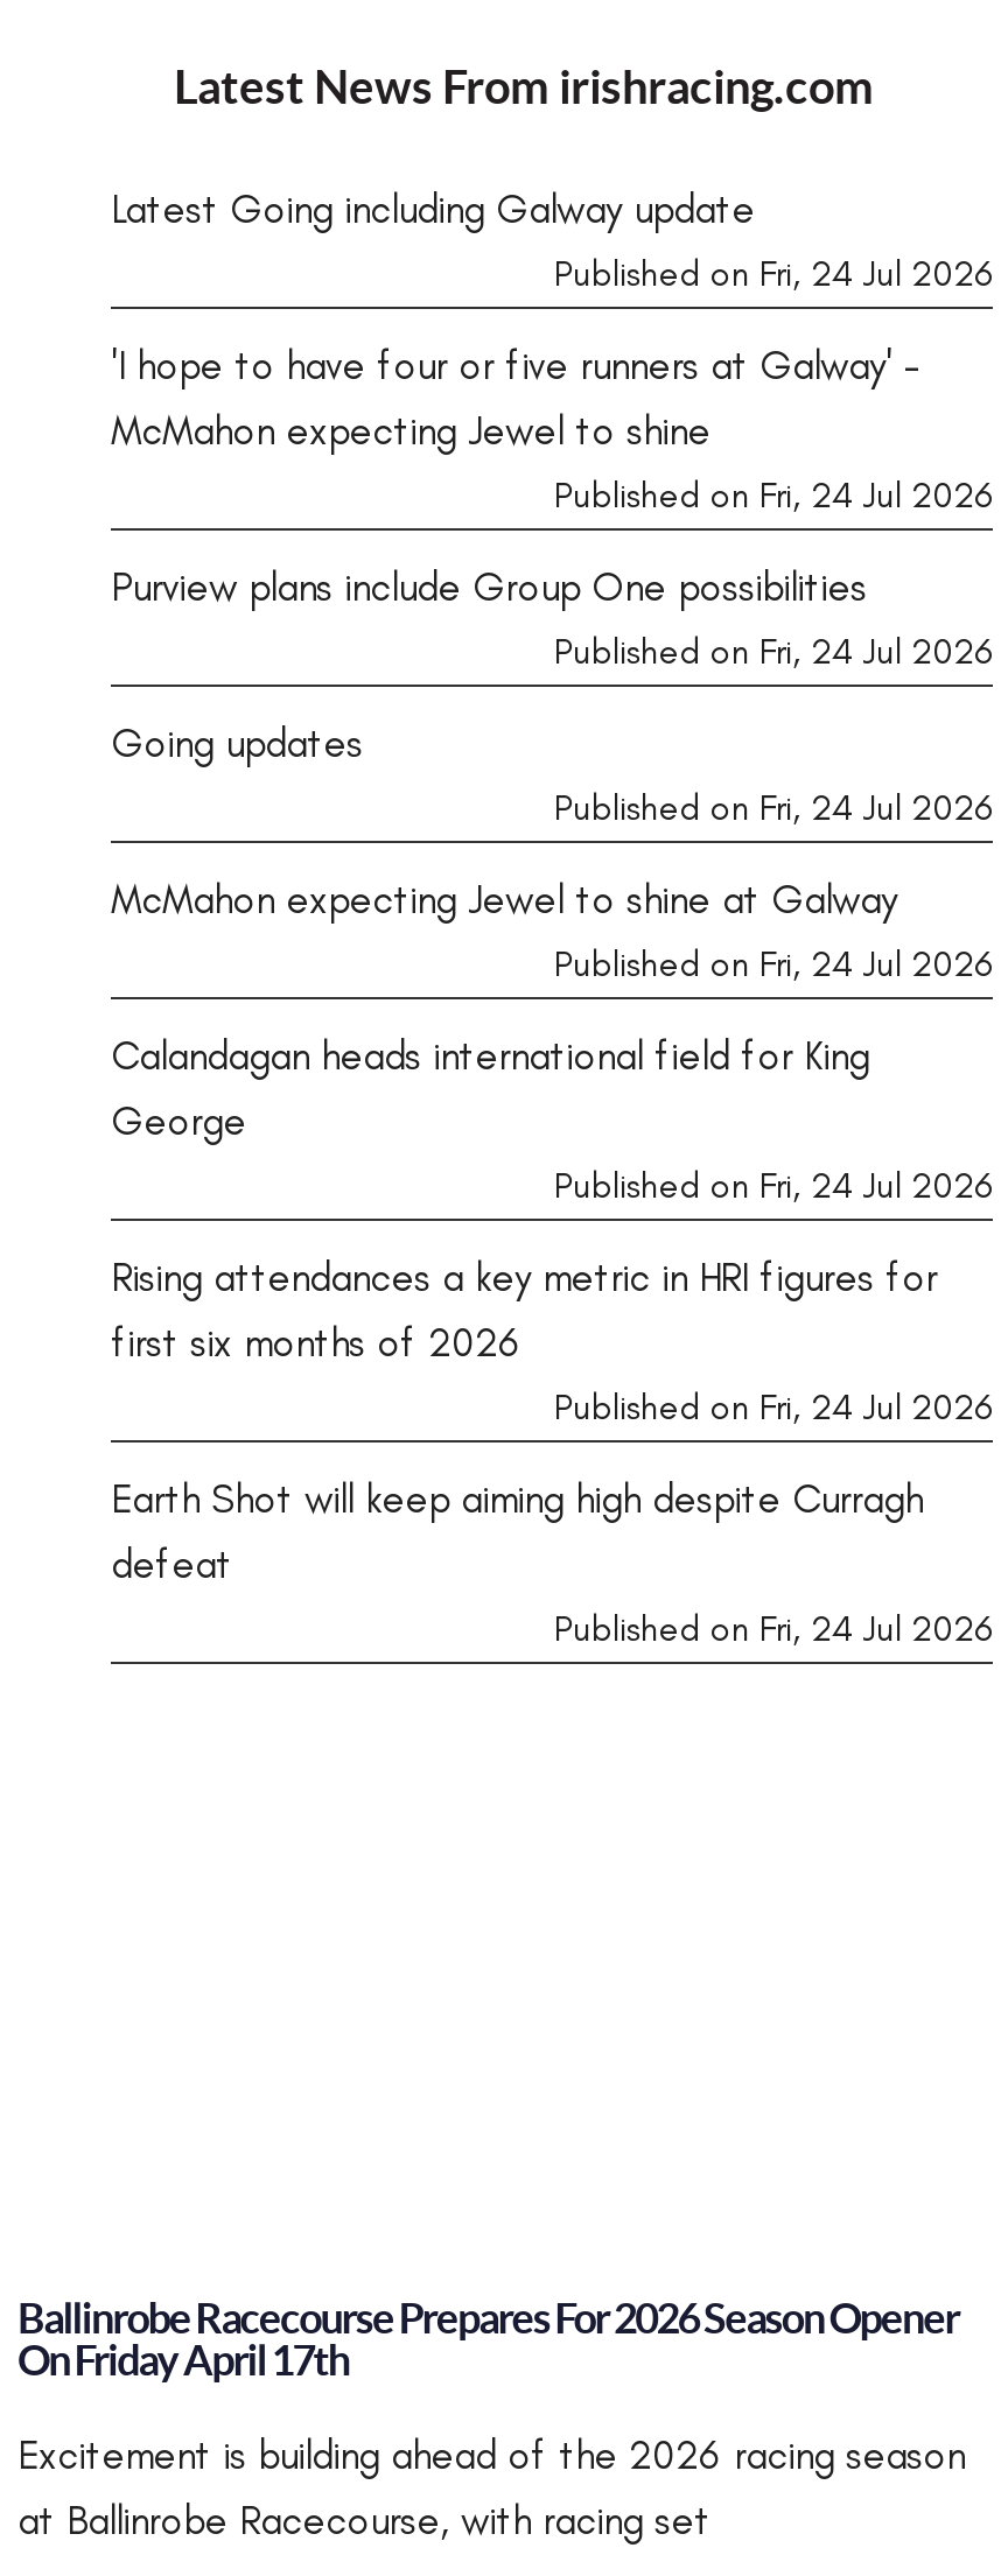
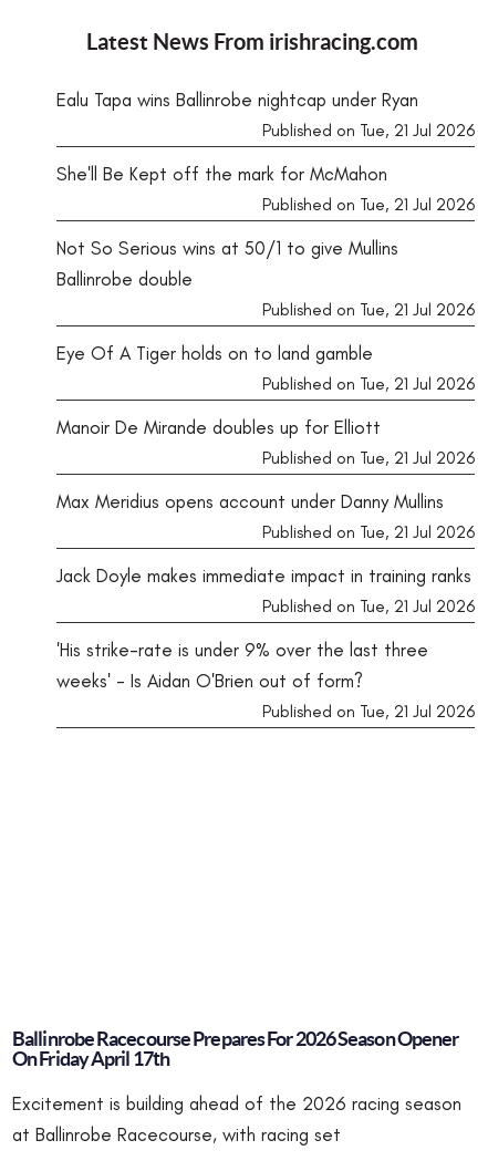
[111,185,993,295] Latest Going including Galway update | Published on Fri, 24 Jul 2026 -> [56,89,475,141] Ealu Tapa wins Ballinrobe nightcap under Ryan | Published on Tue, 21 Jul 2026
[111,342,993,517] 'I hope to have four or five runners at Galway' - | McMahon expecting Jewel to shine | Published on Fri, 24 Jul 2026 -> [56,163,475,215] She'll Be Kept off the mark for McMahon | Published on Tue, 21 Jul 2026
[111,563,993,673] Purview plans include Group One possibilities | Published on Fri, 24 Jul 2026 -> [56,237,475,320] Not So Serious wins at 50/1 to give Mullins | Ballinrobe double | Published on Tue, 21 Jul 2026
[111,720,993,829] Going updates | Published on Fri, 24 Jul 2026 -> [56,342,475,394] Eye Of A Tiger holds on to land gamble | Published on Tue, 21 Jul 2026
[111,876,993,985] McMahon expecting Jewel to shine at Galway | Published on Fri, 24 Jul 2026 -> [56,416,475,468] Manoir De Mirande doubles up for Elliott | Published on Tue, 21 Jul 2026
[111,1032,993,1207] Calandagan heads international field for King | George | Published on Fri, 24 Jul 2026 -> [56,490,475,542] Max Meridius opens account under Danny Mullins | Published on Tue, 21 Jul 2026
[111,1254,993,1429] Rising attendances a key metric in HRI figures for | first six months of 2026 | Published on Fri, 24 Jul 2026 -> [56,564,475,616] Jack Doyle makes immediate impact in training ranks | Published on Tue, 21 Jul 2026
[111,1475,993,1650] Earth Shot will keep aiming high despite Curragh | defeat | Published on Fri, 24 Jul 2026 -> [56,639,475,722] 'His strike-rate is under 9% over the last three | weeks' - Is Aidan O'Brien out of form? | Published on Tue, 21 Jul 2026

